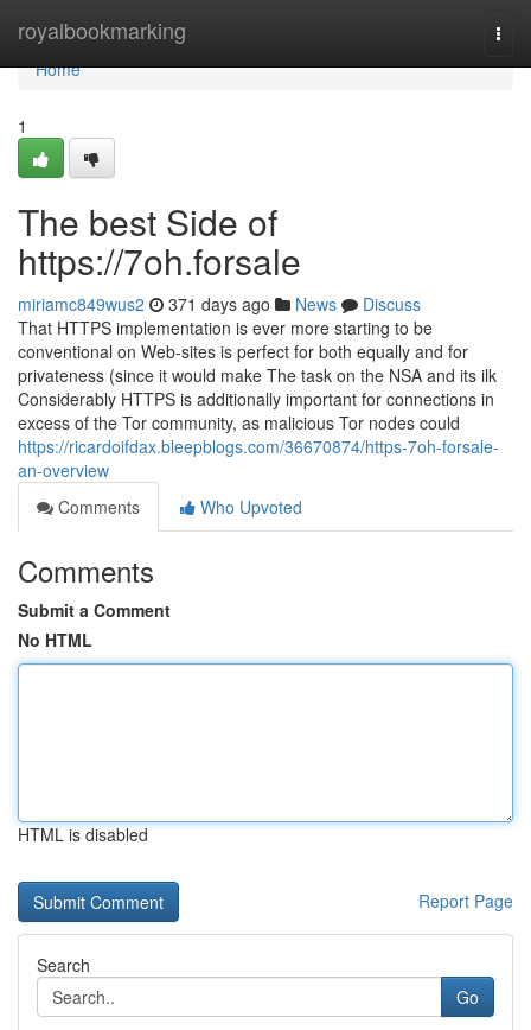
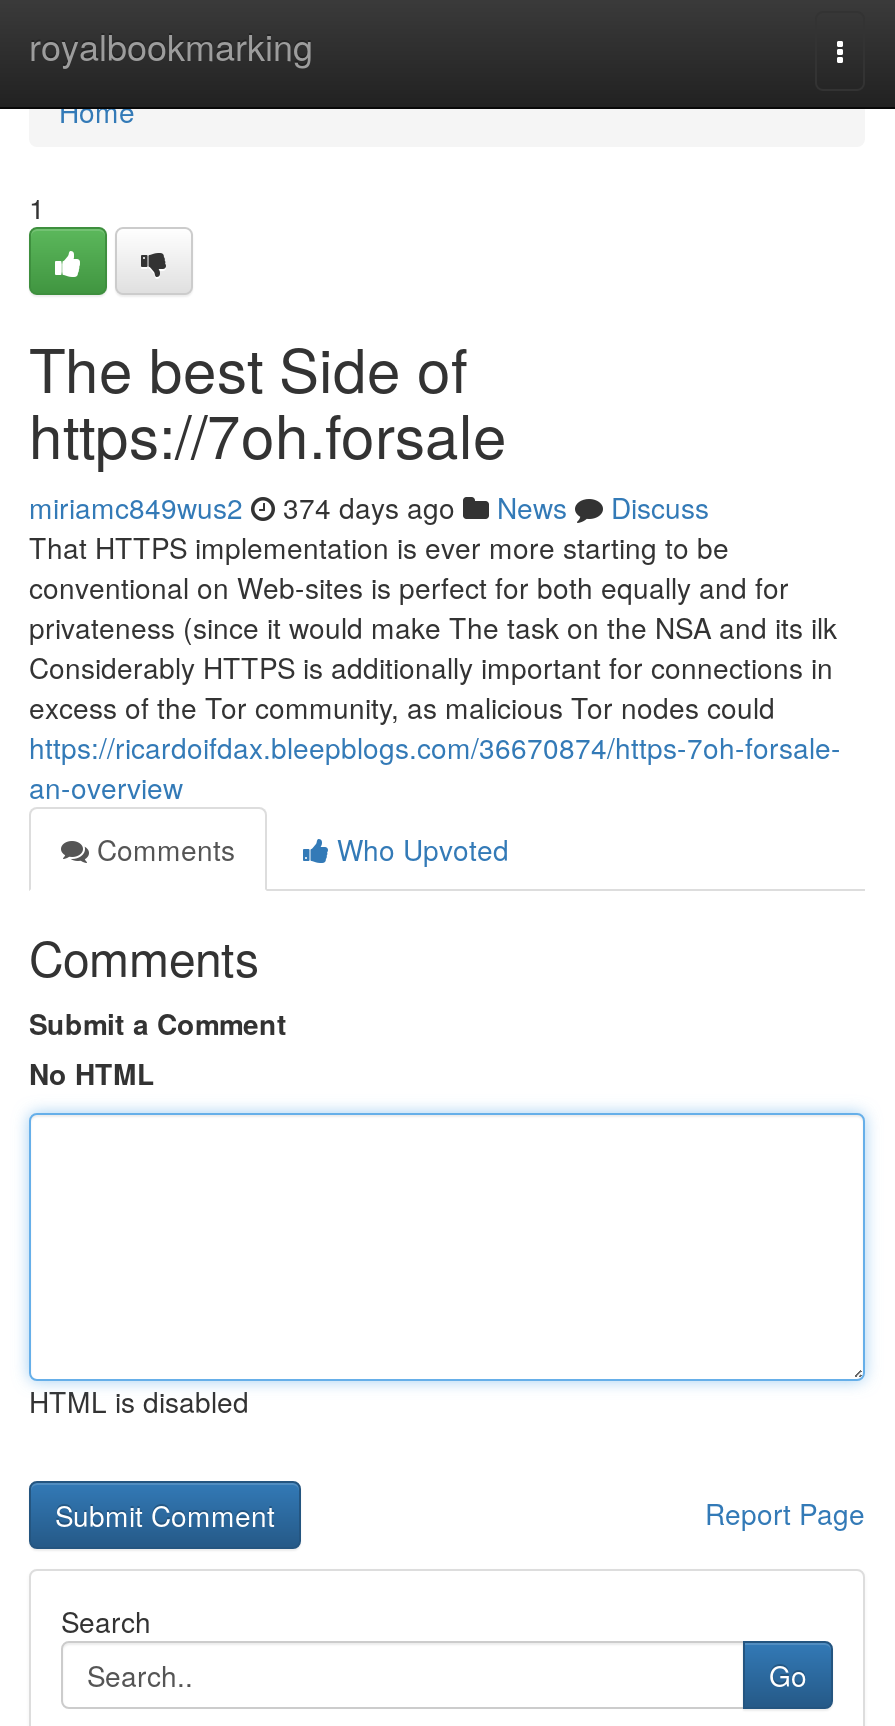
[18,292,421,316] miriamc849wus2 371 days ago News Discuss -> [29,487,709,527] miriamc849wus2 374 days ago News Discuss

